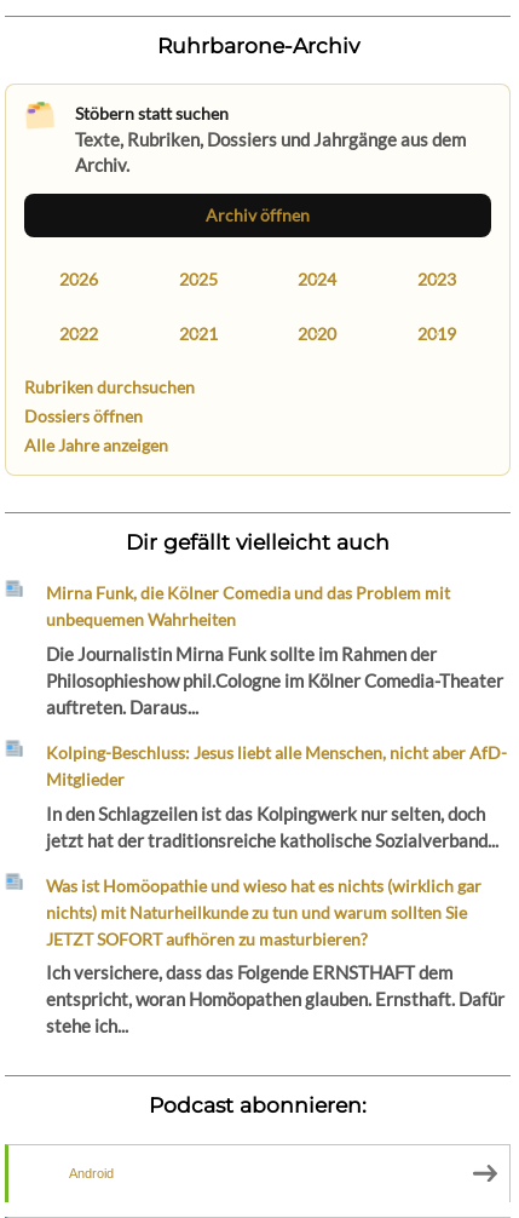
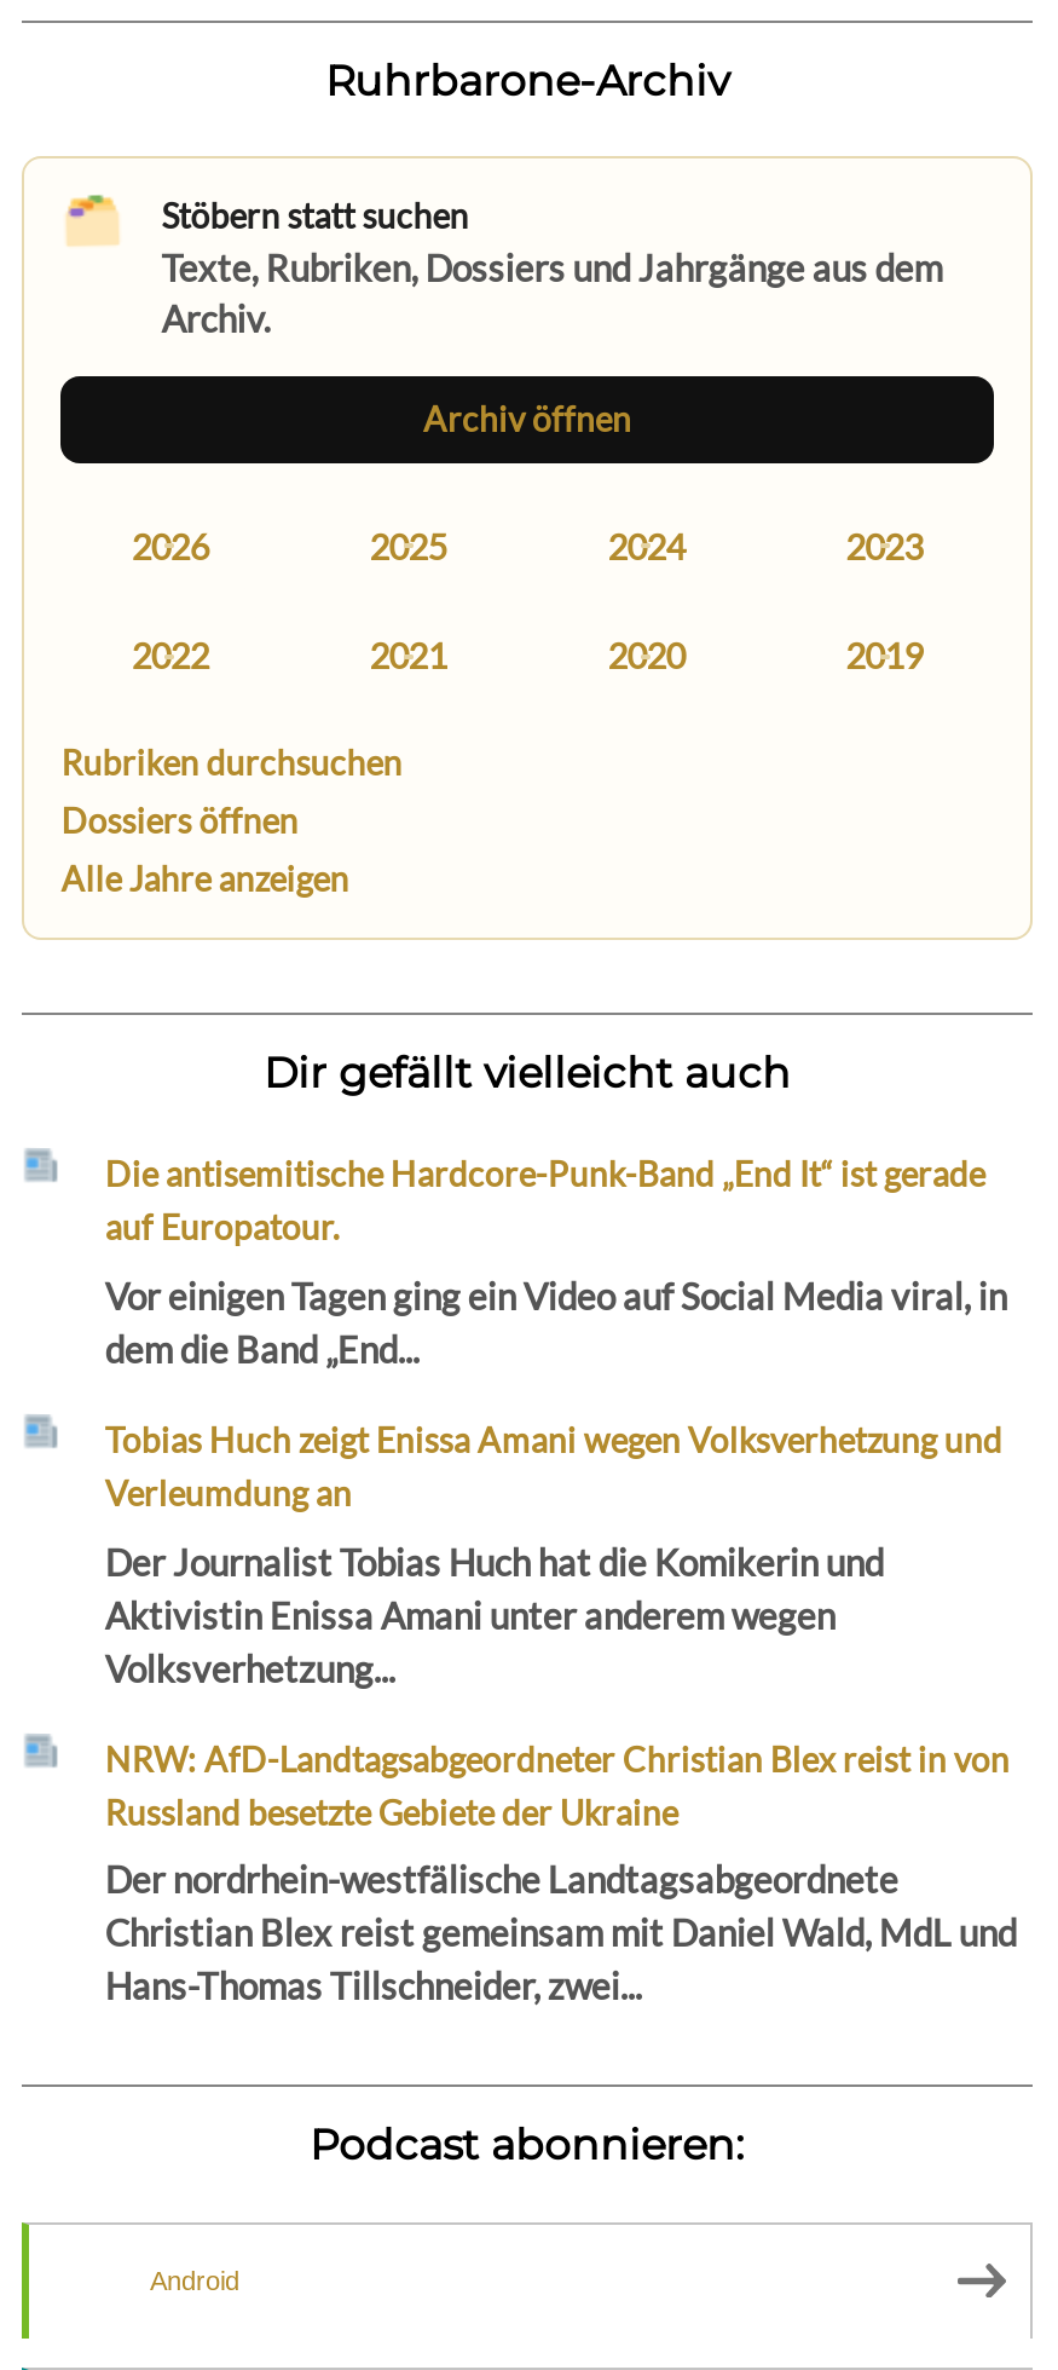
[46,583,451,630] Mirna Funk, die Kölner Comedia und das Problem mit | unbequemen Wahrheiten -> [105,1154,985,1248] Die antisemitische Hardcore-Punk-Band „End It“ ist gerade | auf Europatour.
[46,643,504,718] Die Journalistin Mirna Funk sollte im Rahmen der | Philosophieshow phil.Cologne im Kölner Comedia-Theater | auftreten. Daraus... -> [105,1274,1007,1371] Vor einigen Tagen ging ein Video auf Social Media viral, in | dem die Band „End...
[46,742,507,789] Kolping-Beschluss: Jesus liebt alle Menschen, nicht aber AfD- | Mitglieder -> [105,1419,1002,1513] Tobias Huch zeigt Enissa Amani wegen Volksverhetzung und | Verleumdung an
[46,802,499,851] In den Schlagzeilen ist das Kolpingwerk nur selten, doch | jetzt hat der traditionsreiche katholische Sozialverband... -> [105,1539,884,1689] Der Journalist Tobias Huch hat die Komikerin und | Aktivistin Enissa Amani unter anderem wegen | Volksverhetzung...
[46,875,482,949] Was ist Homöopathie und wieso hat es nichts (wirklich gar | nichts) mit Naturheilkunde zu tun und warum sollten Sie | JETZT SOFORT aufhören zu masturbieren? -> [105,1738,1009,1832] NRW: AfD-Landtagsabgeordneter Christian Blex reist in von | Russland besetzte Gebiete der Ukraine
[46,962,505,1037] Ich versichere, dass das Folgende ERNSTHAFT dem | entspricht, woran Homöopathen glauben. Ernsthaft. Dafür | stehe ich... -> [105,1858,1017,2008] Der nordrhein-westfälische Landtagsabgeordnete | Christian Blex reist gemeinsam mit Daniel Wald, MdL und | Hans-Thomas Tillschneider, zwei...

